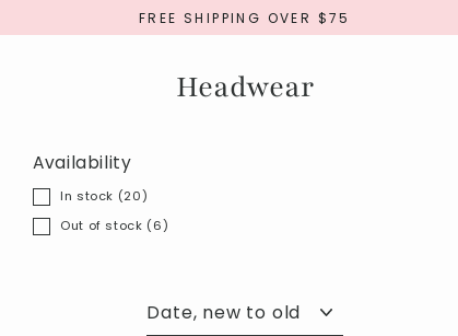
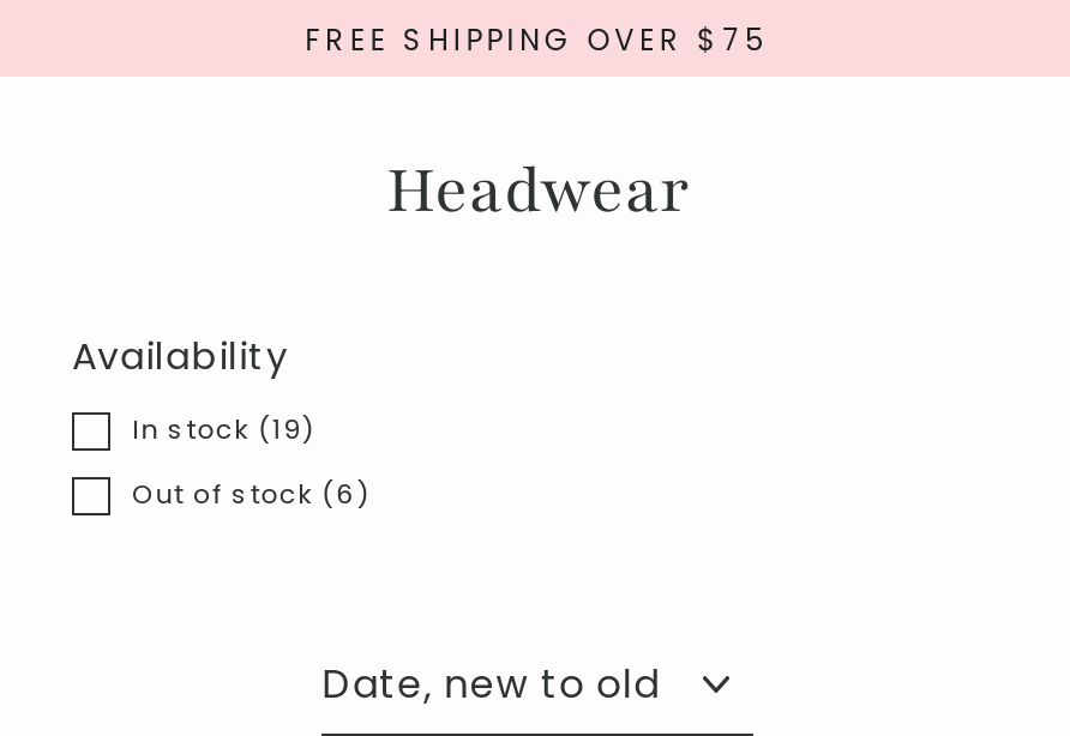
[60,187,148,205] In stock (20) -> [132,410,315,448] In stock (19)

